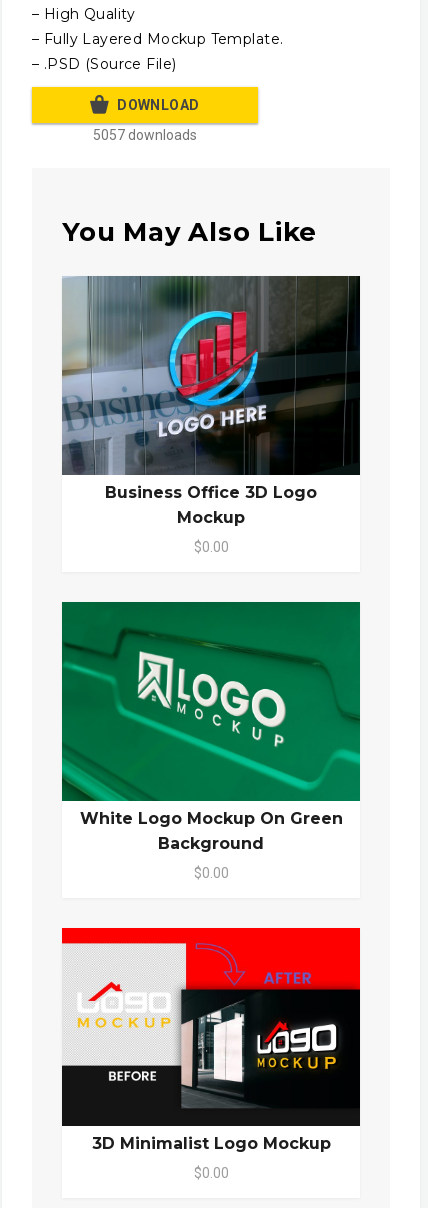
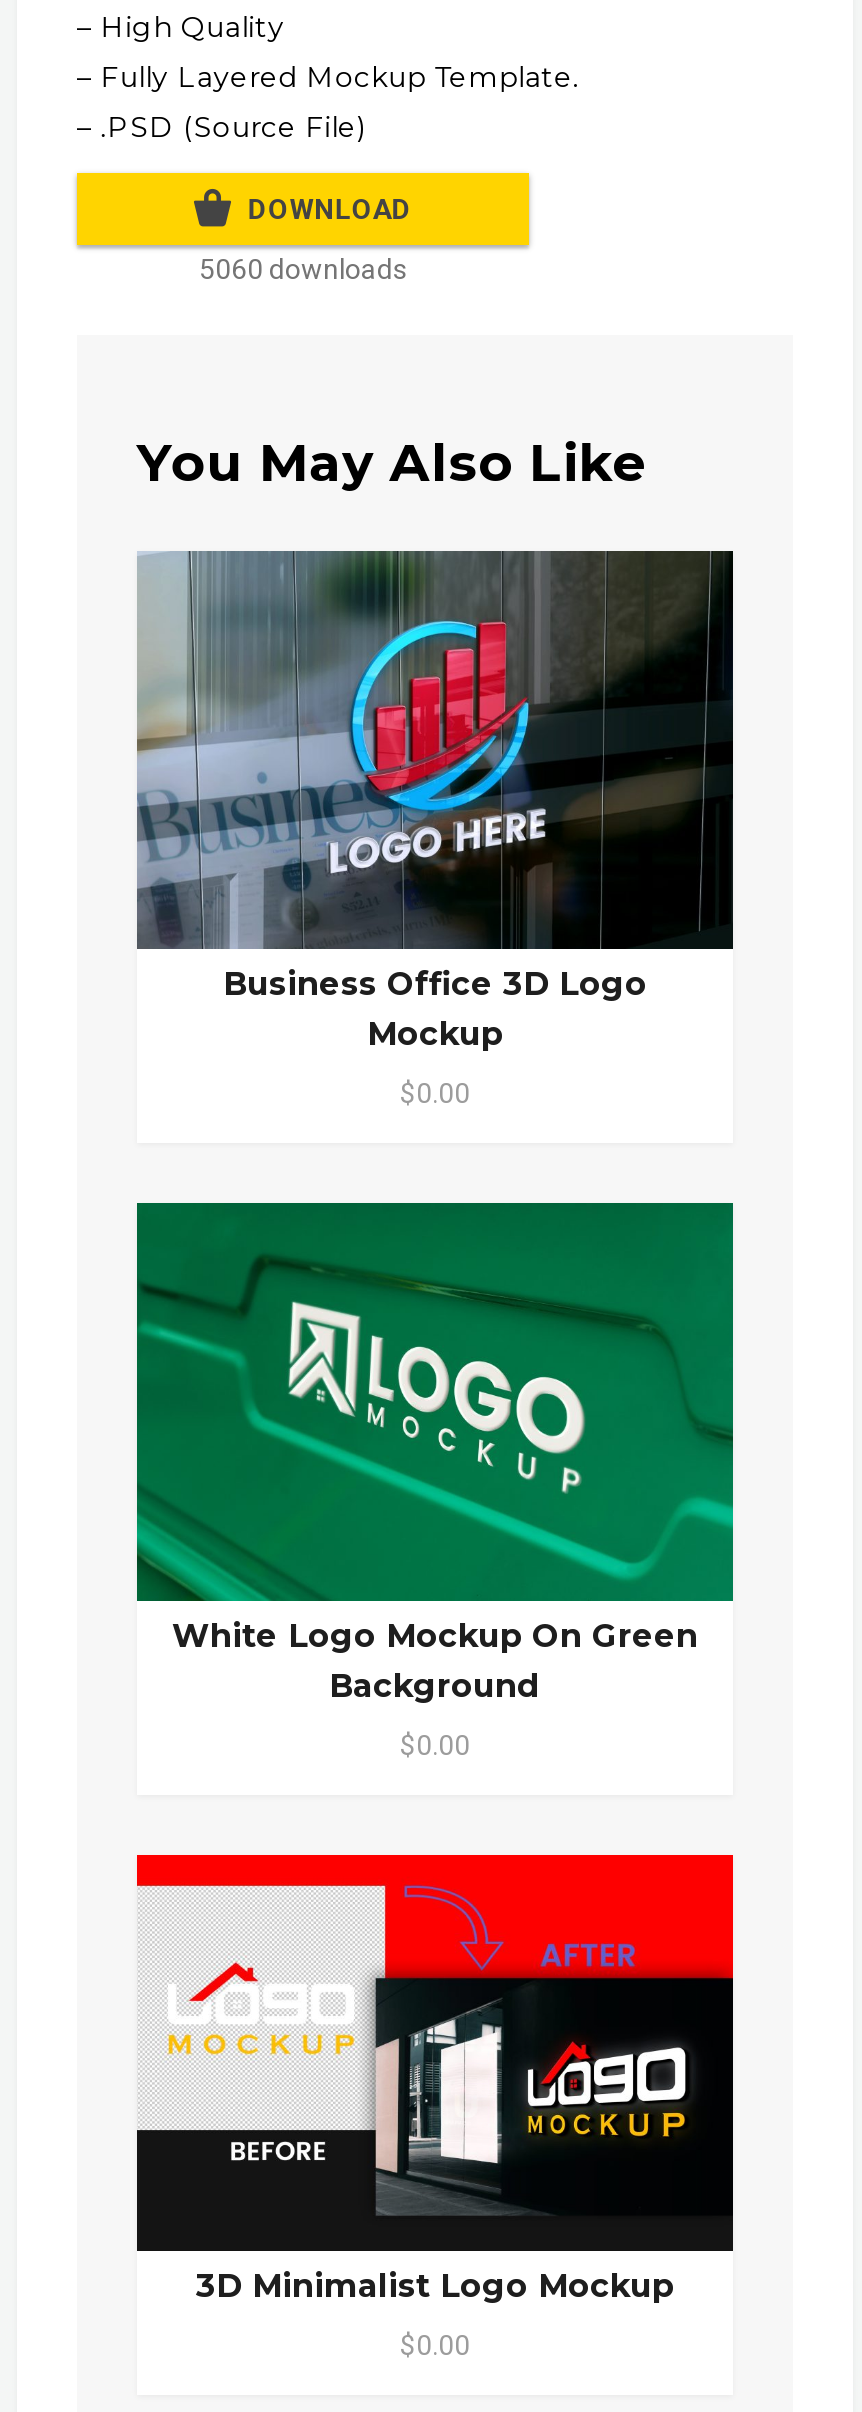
[93,127,197,143] 5057 downloads -> [199,253,407,285] 5060 downloads

